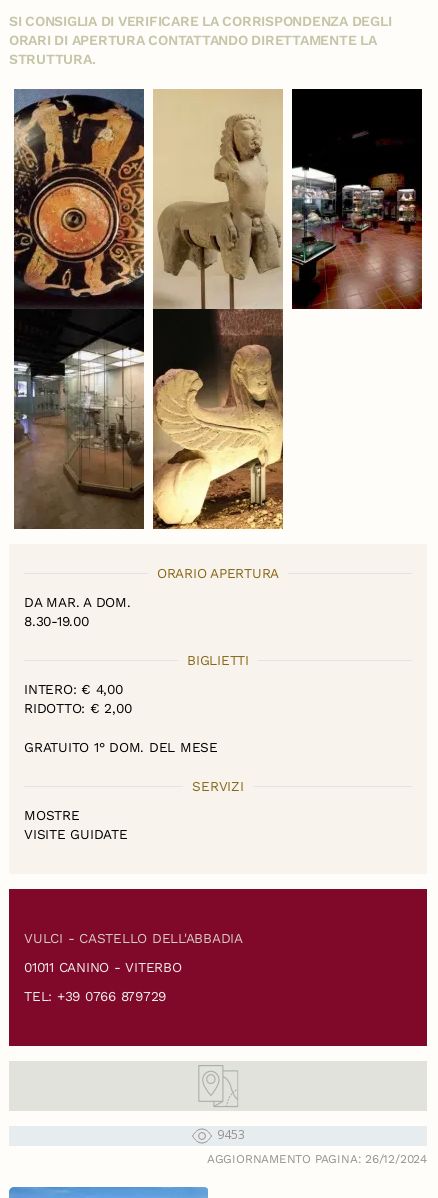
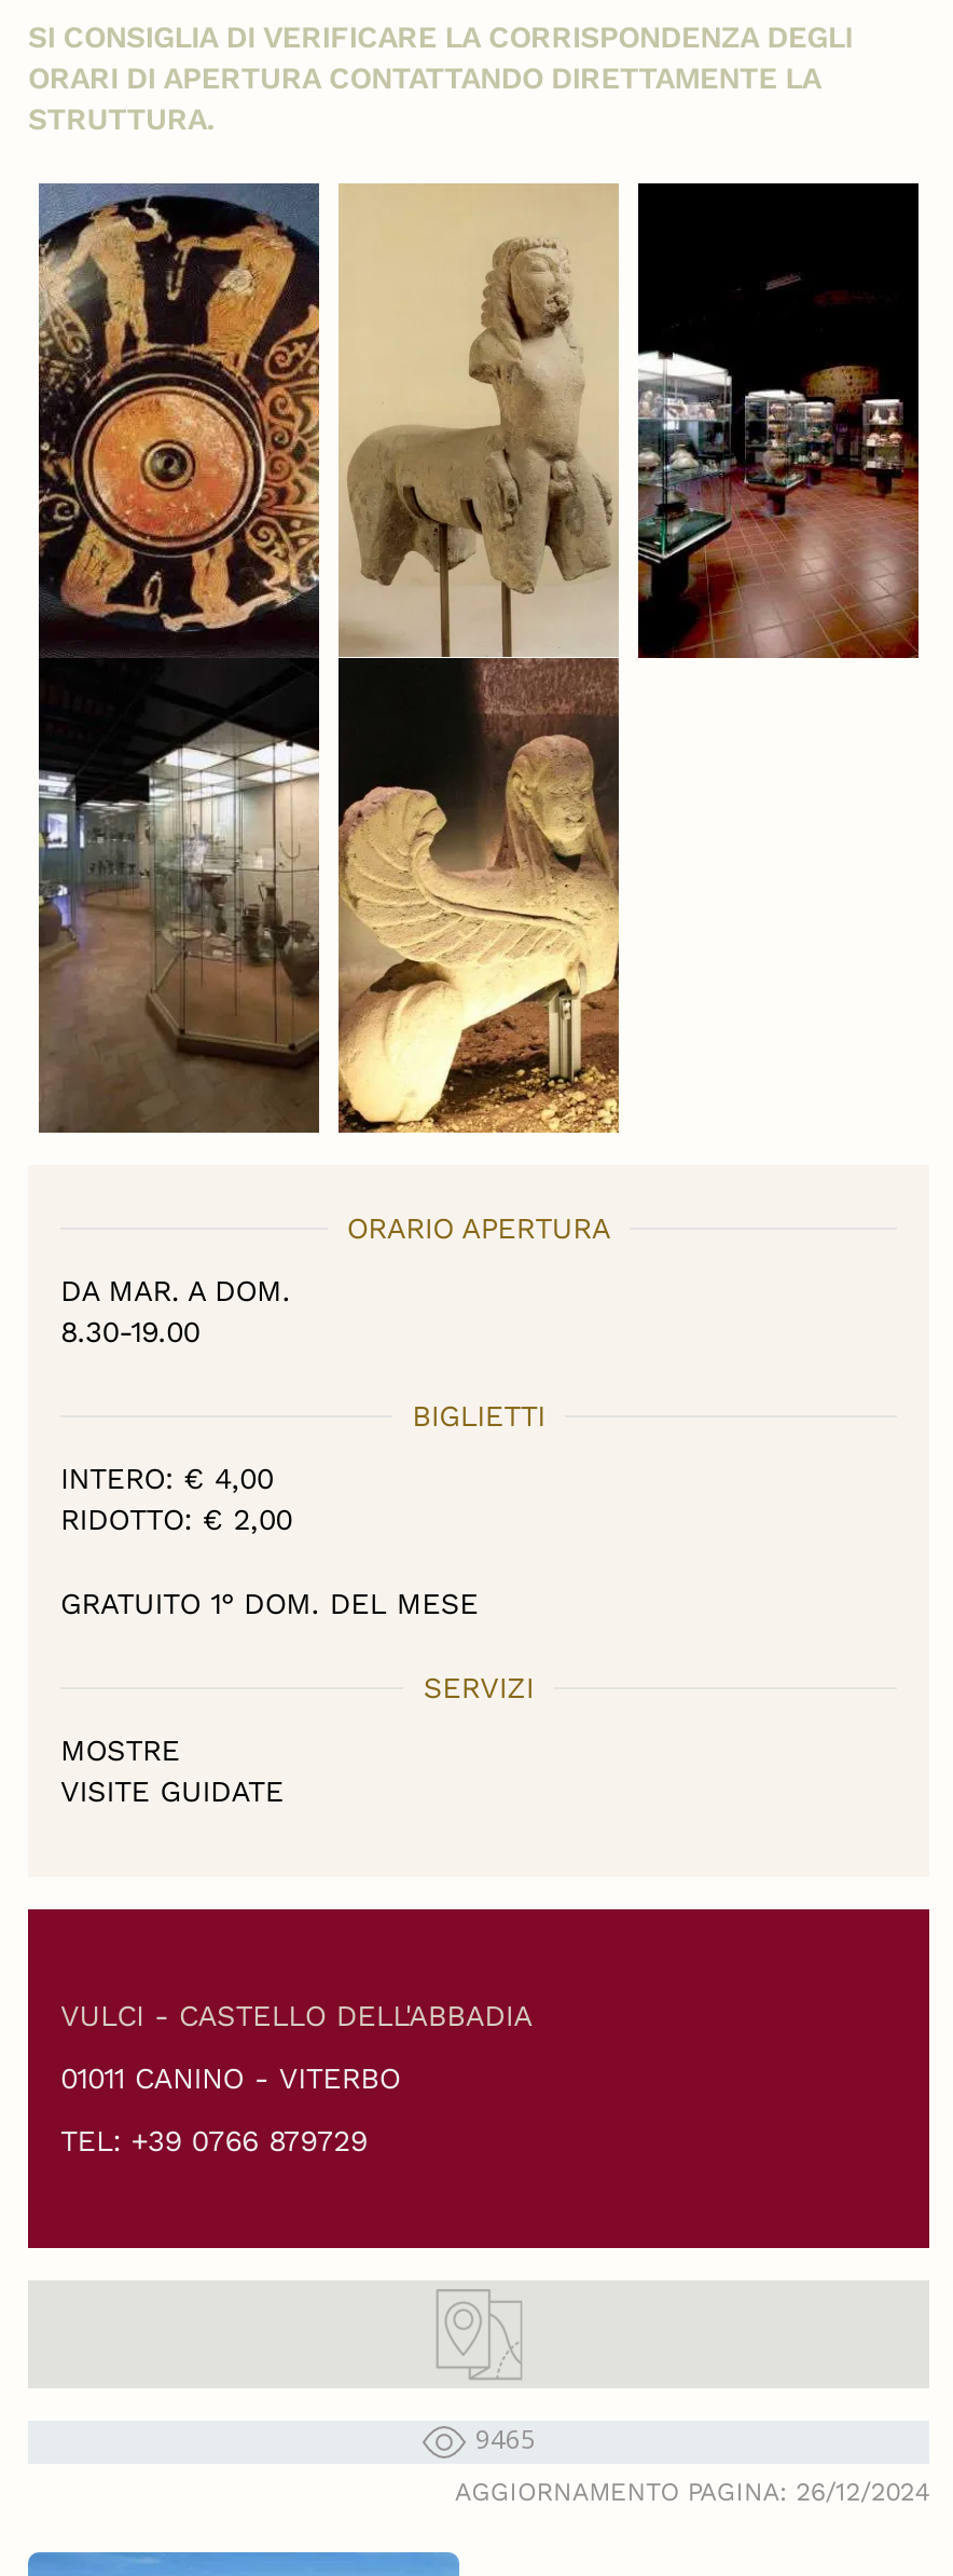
[216,1126,244,1142] 9453 -> [475,2420,536,2455] 9465

